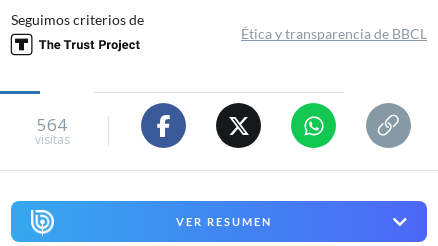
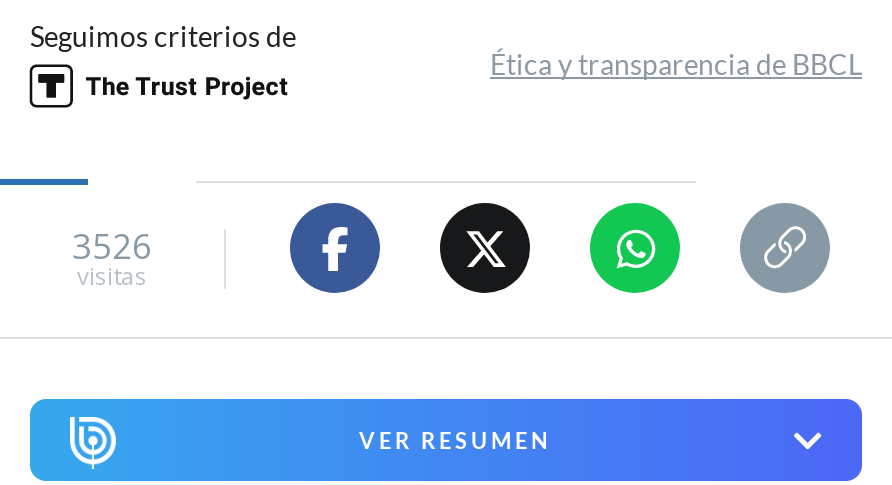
[37,113,67,136] 564 -> [72,223,152,269] 3526

